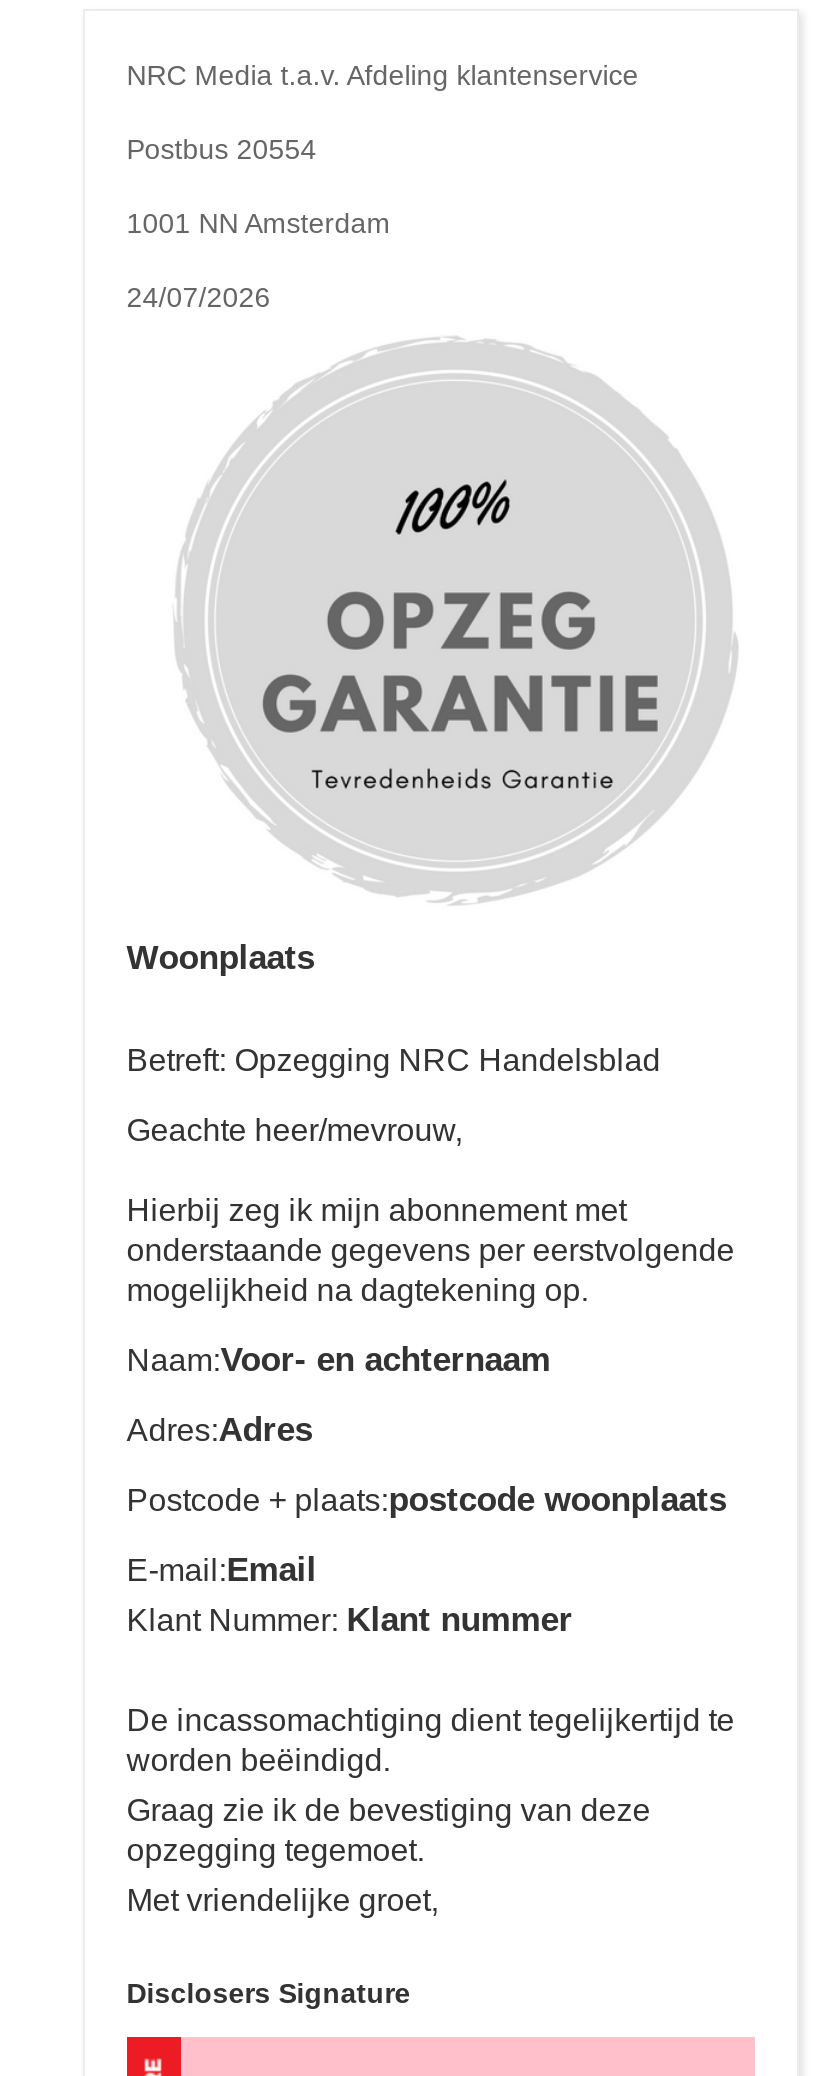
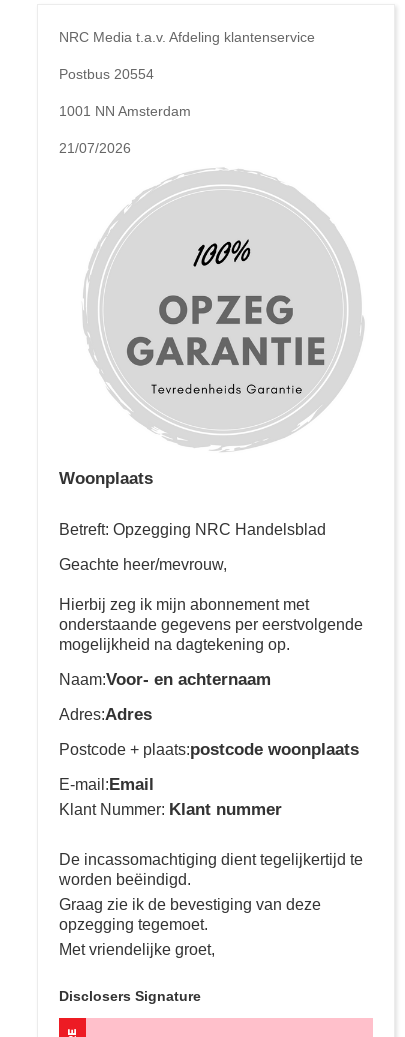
[127,282,271,314] 24/07/2026 -> [59,140,131,156] 21/07/2026

